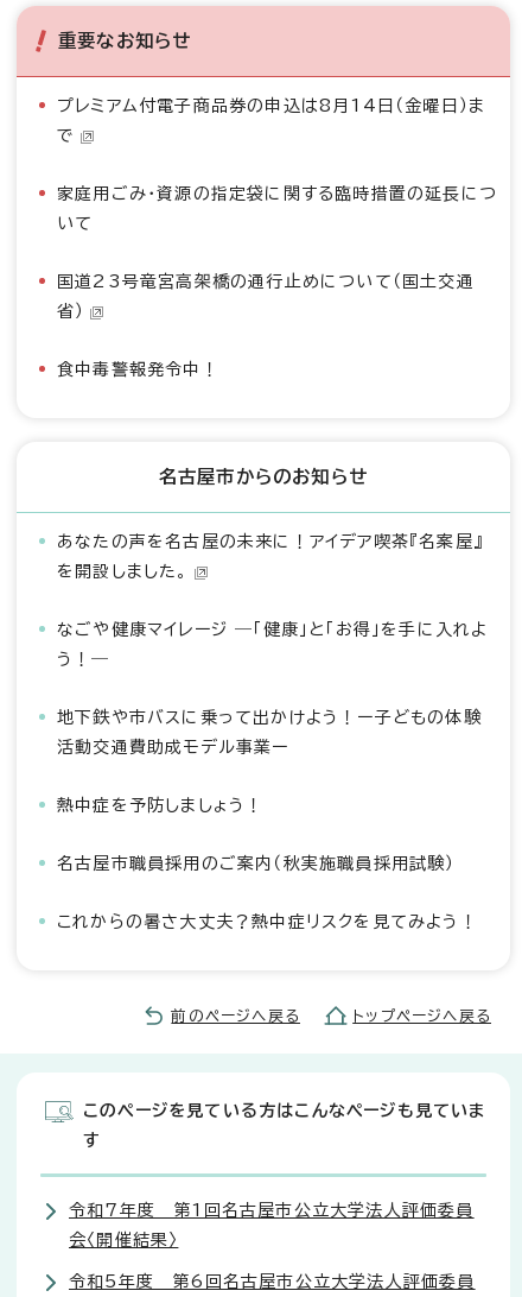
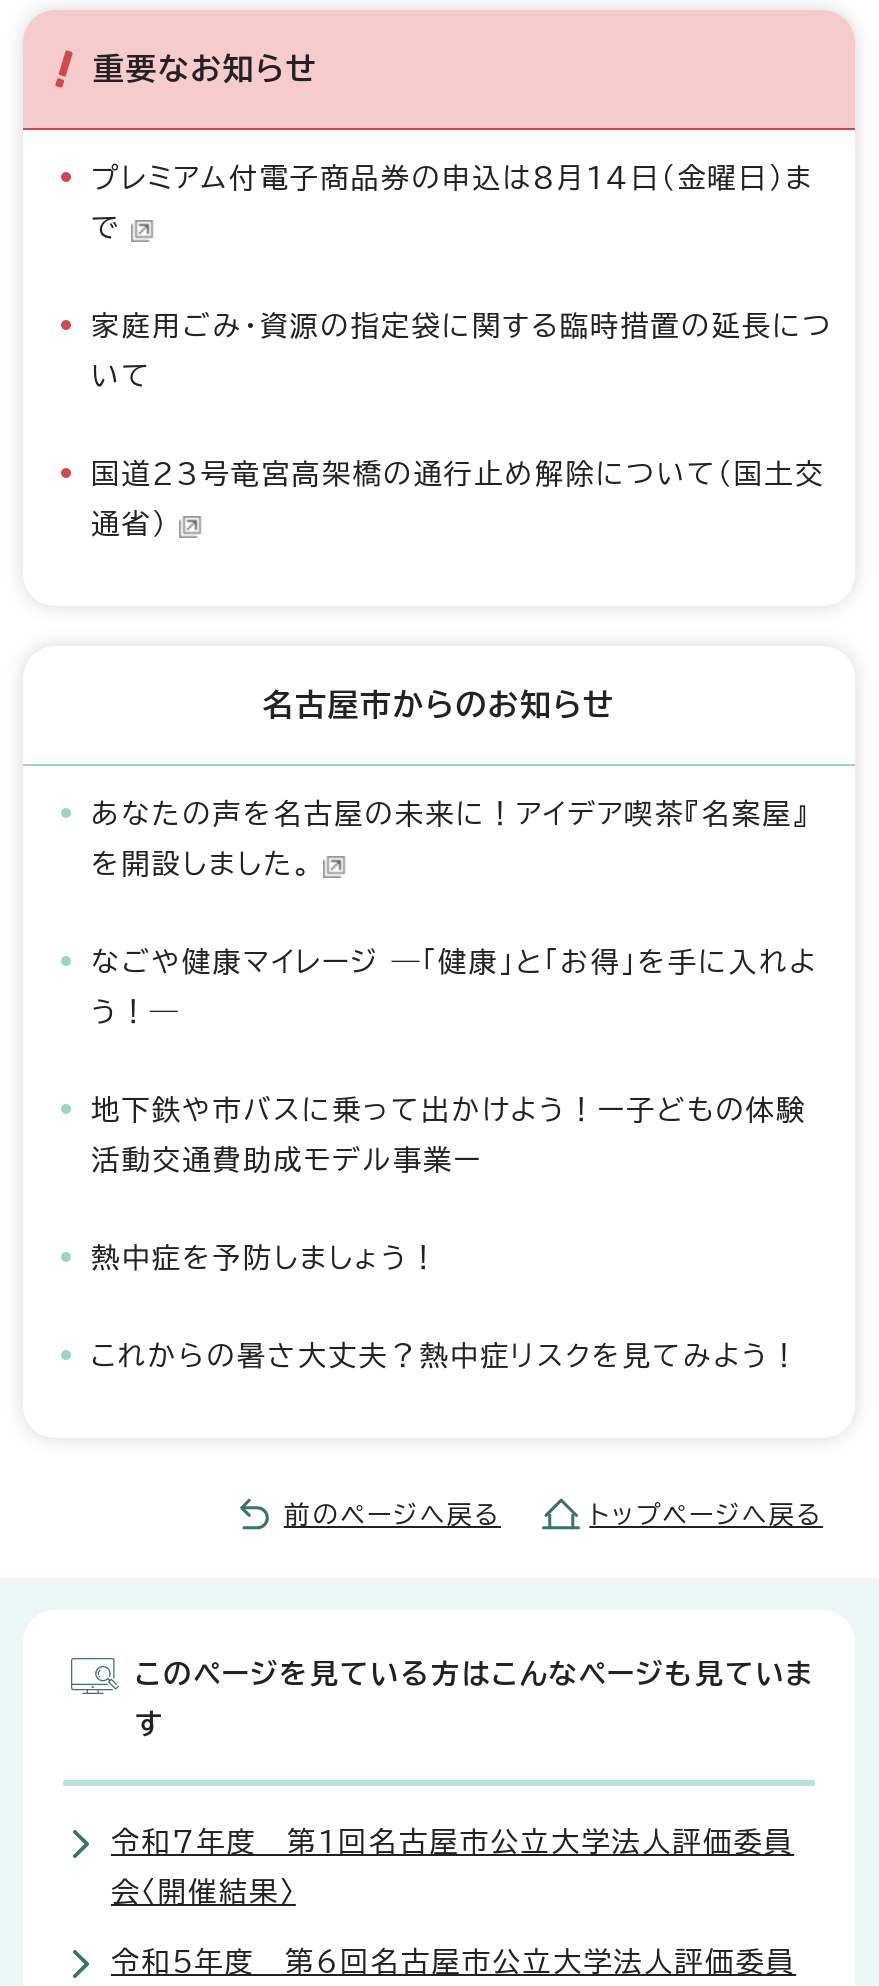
[57,273,474,378] 国道23号竜宮高架橋の通行止めについて（国土交通 | 省） | 食中毒警報発令中！ -> [91,460,825,538] 国道23号竜宮高架橋の通行止め解除について（国土交 | 通省）
[57,855,455,872] 名古屋市職員採用のご案内（秋実施職員採用試験） -> none

